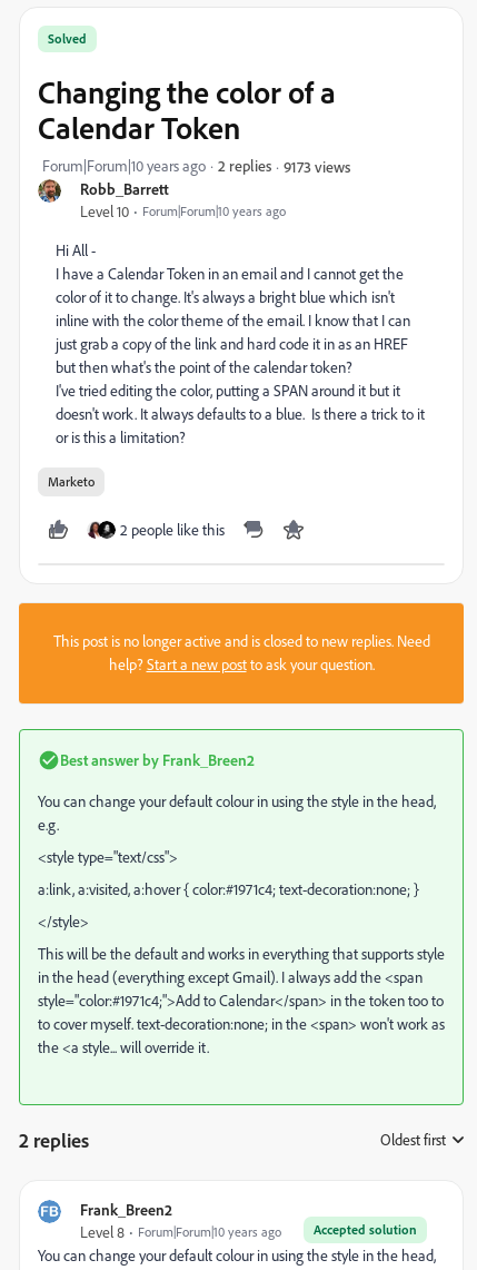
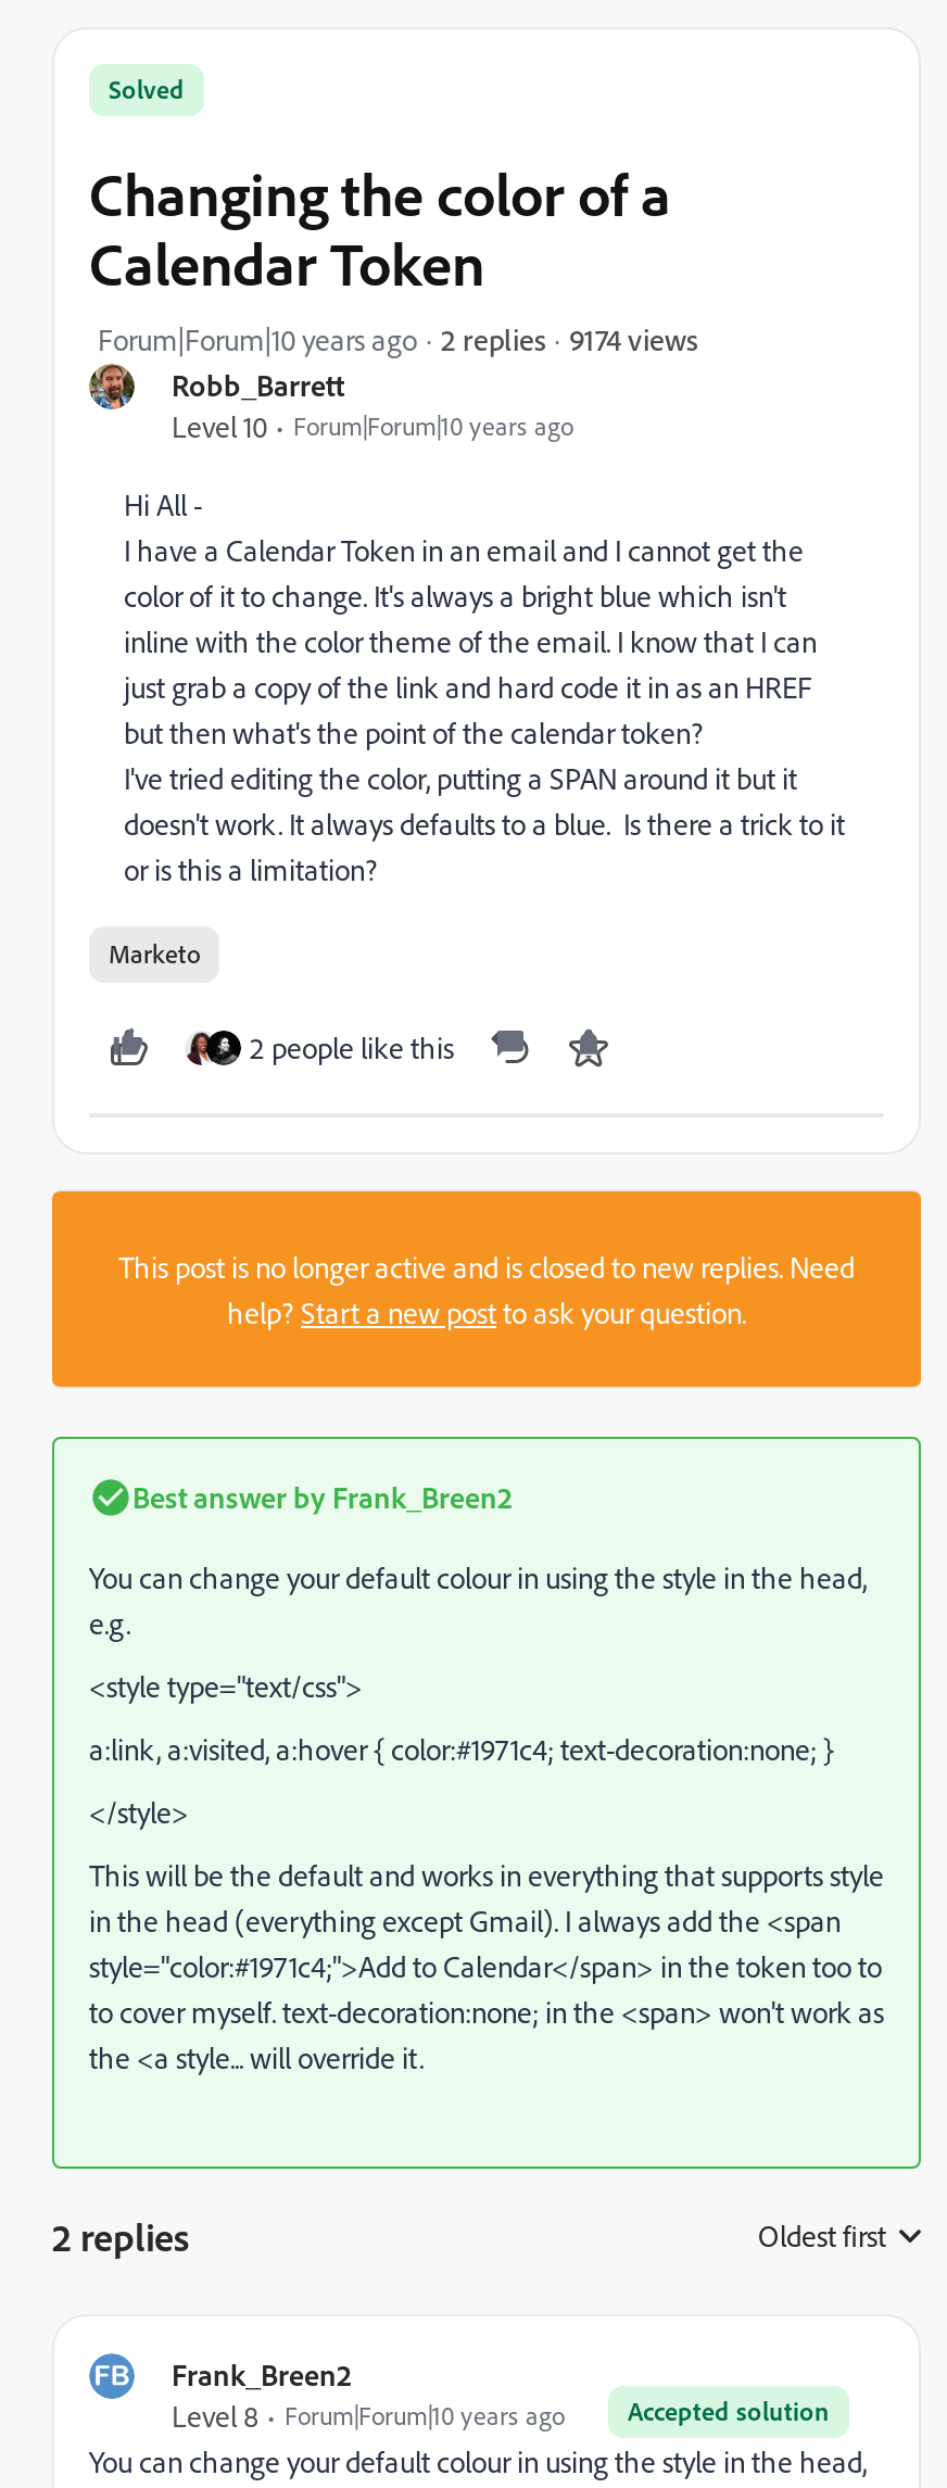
[284,156,350,175] 9173 views -> [569,319,697,356] 9174 views

